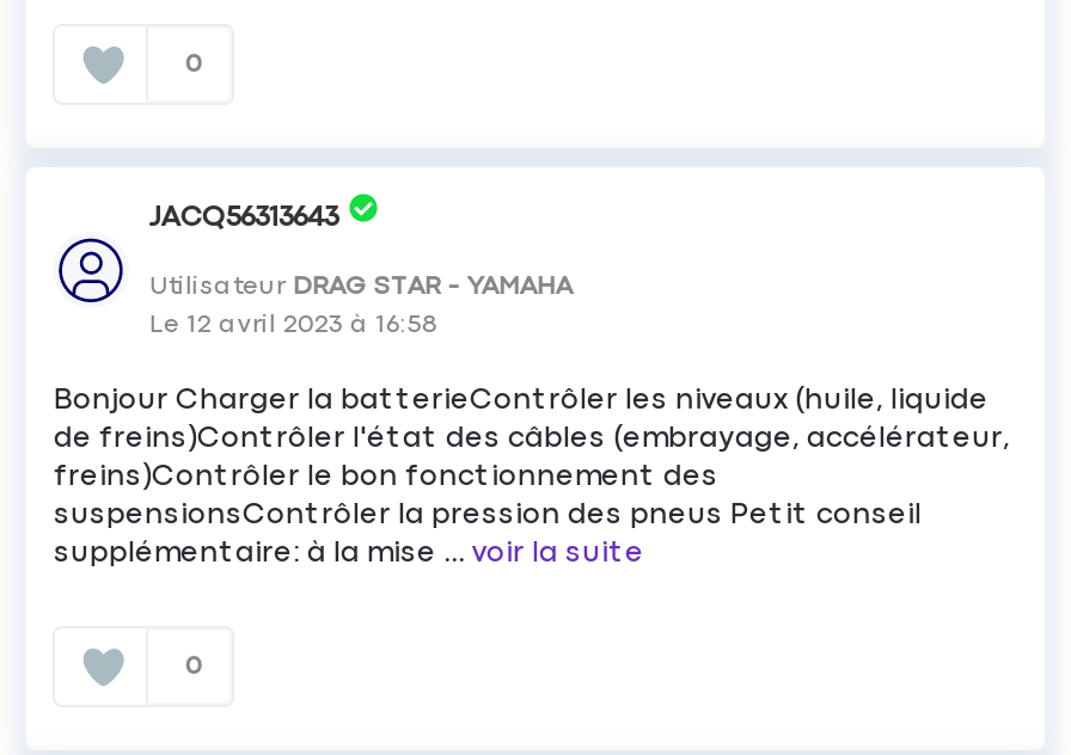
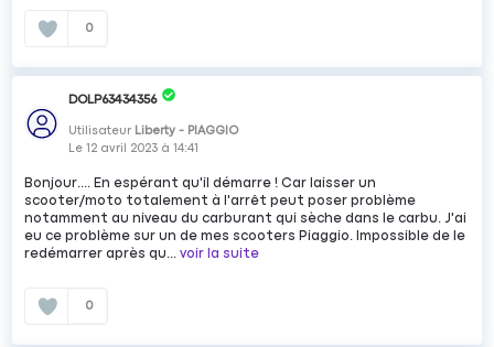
[149,205,338,234] JACQ56313643 -> [69,94,157,107] DOLP63434356
[149,272,572,299] Utilisateur DRAG STAR - YAMAHA -> [69,124,239,137] Utilisateur Liberty - PIAGGIO
[149,311,436,337] Le 12 avril 2023 à 16:58 -> [69,142,199,154] Le 12 avril 2023 à 14:41
[54,385,1010,569] Bonjour Charger la batterieContrôler les niveaux (huile, liquide | de freins)Contrôler l'état des câbles (embrayage, accélérateur, | freins)Contrôler le bon fonctionnement des | suspensionsContrôler la pression des pneus Petit conseil | supplémentaire: à la mise ... voir la suite -> [25,176,467,261] Bonjour.... En espérant qu'il démarre ! Car laisser un | scooter/moto totalement à l'arrêt peut poser problème | notamment au niveau du carburant qui sèche dans le carbu. J'ai | eu ce problème sur un de mes scooters Piaggio. Impossible de le | redémarrer après qu... voir la suite

